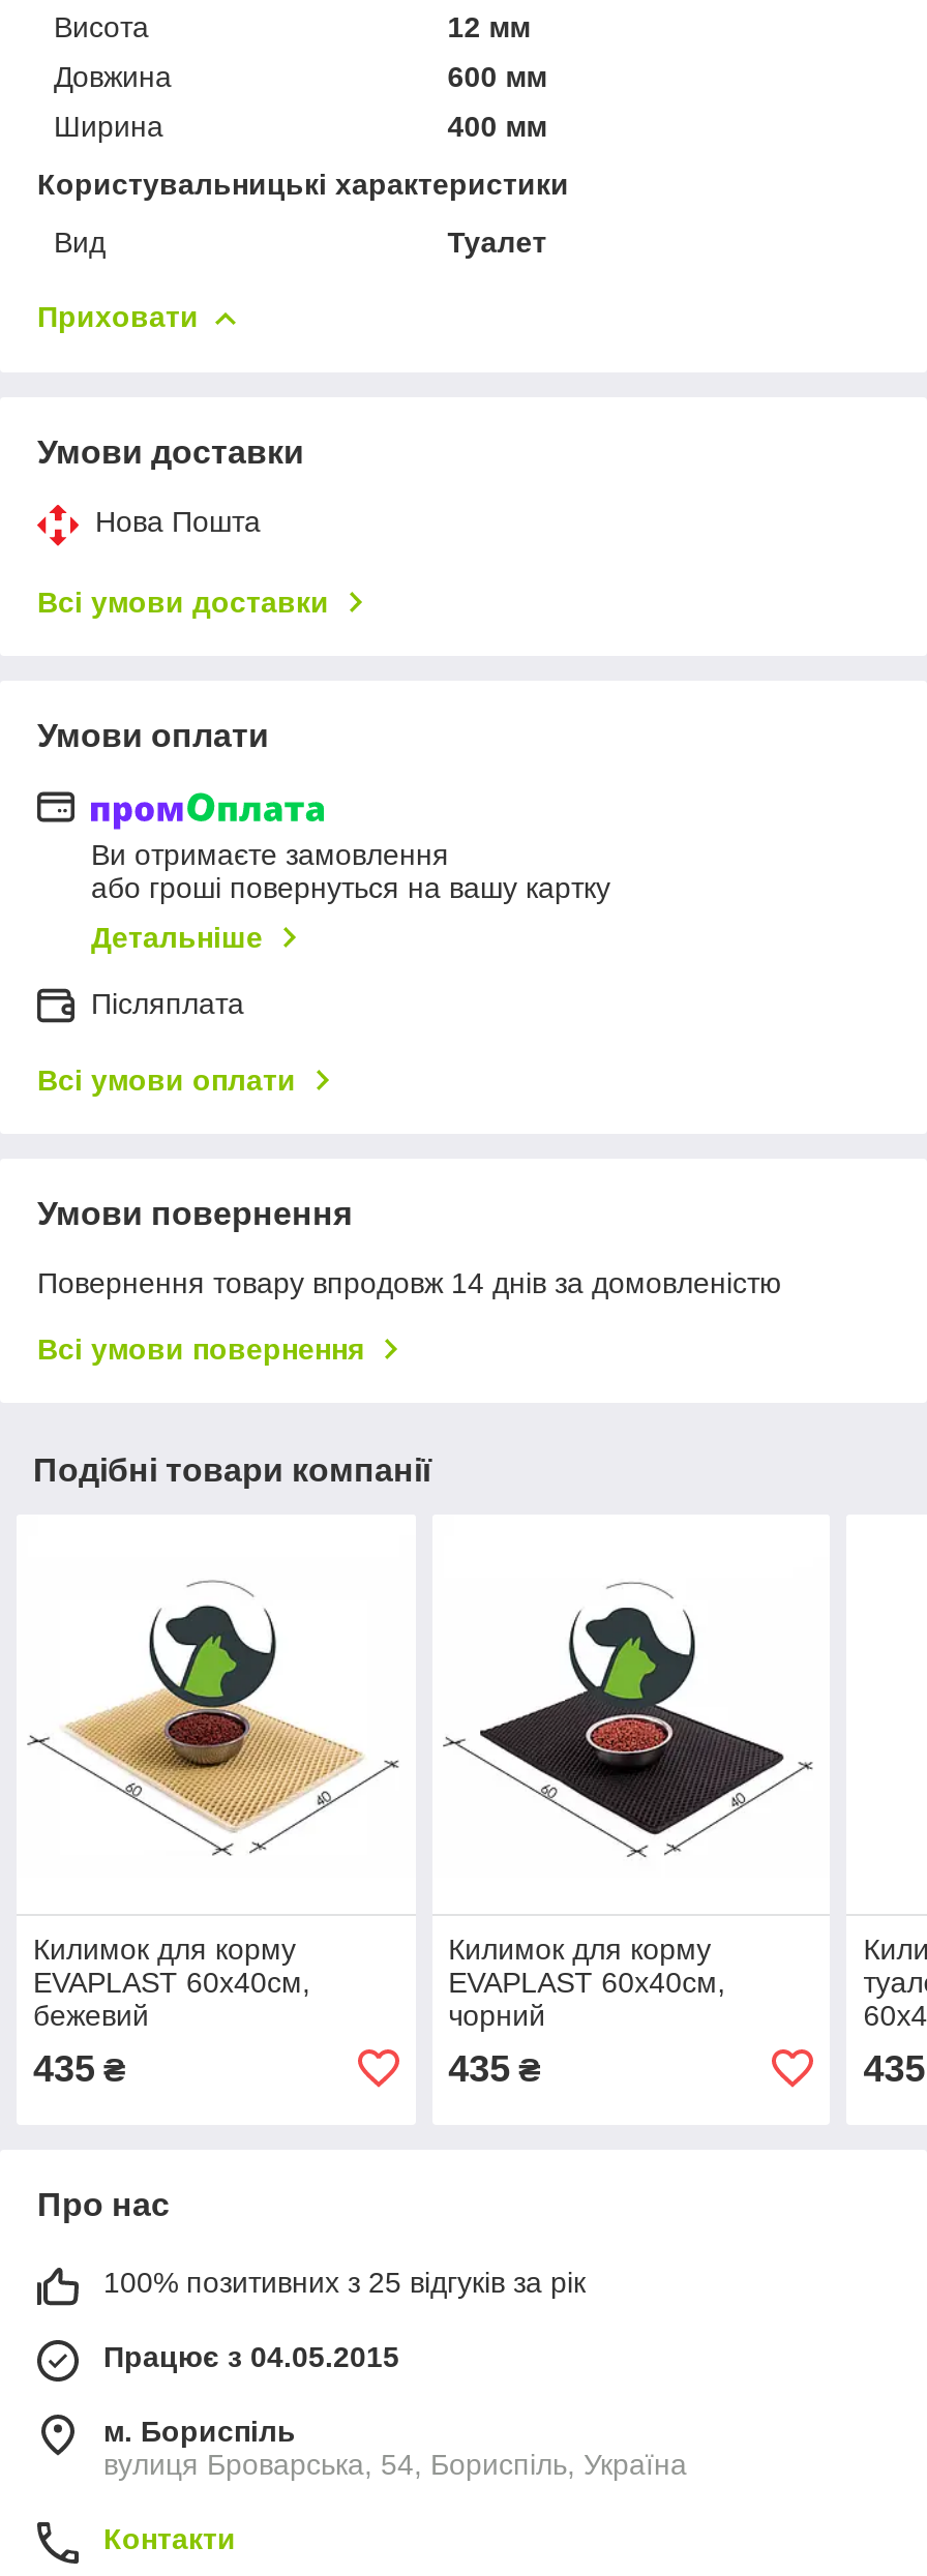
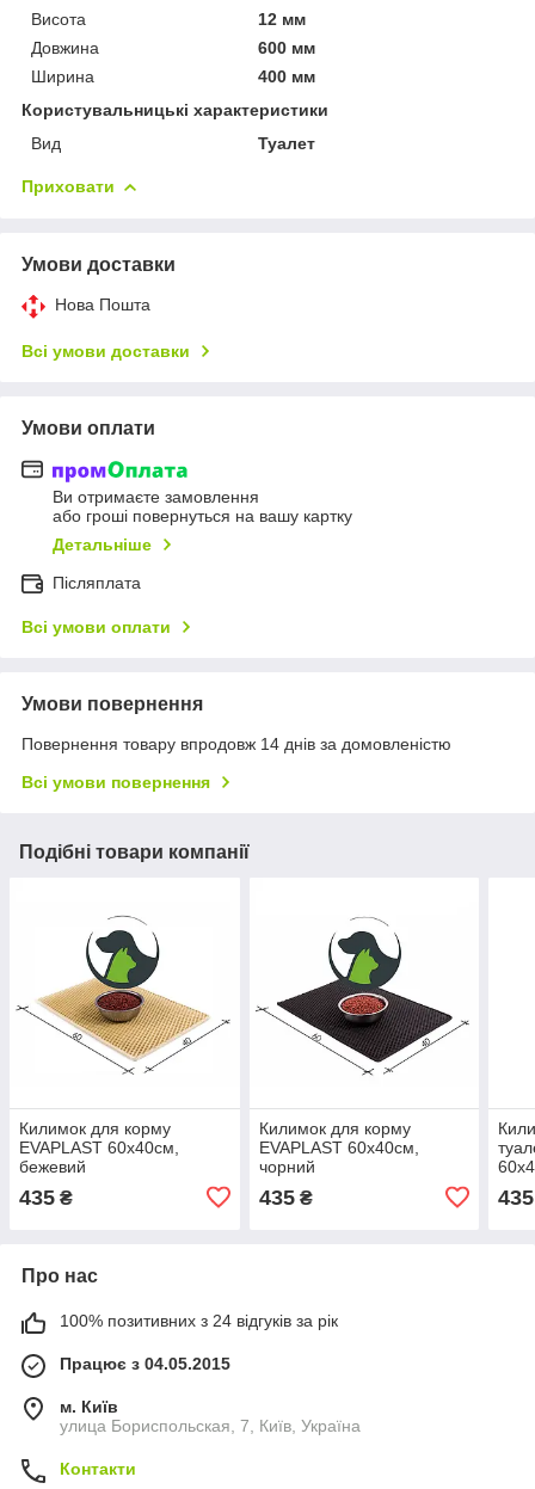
[103,2265,586,2298] 100% позитивних з 25 відгуків за рік -> [60,1311,338,1330] 100% позитивних з 24 відгуків за рік
[103,2414,296,2447] м. Бориспіль -> [60,1397,118,1416] м. Київ
[103,2447,687,2480] вулиця Броварська, 54, Бориспіль, Україна -> [60,1416,361,1435] улица Бориспольская, 7, Київ, Україна

